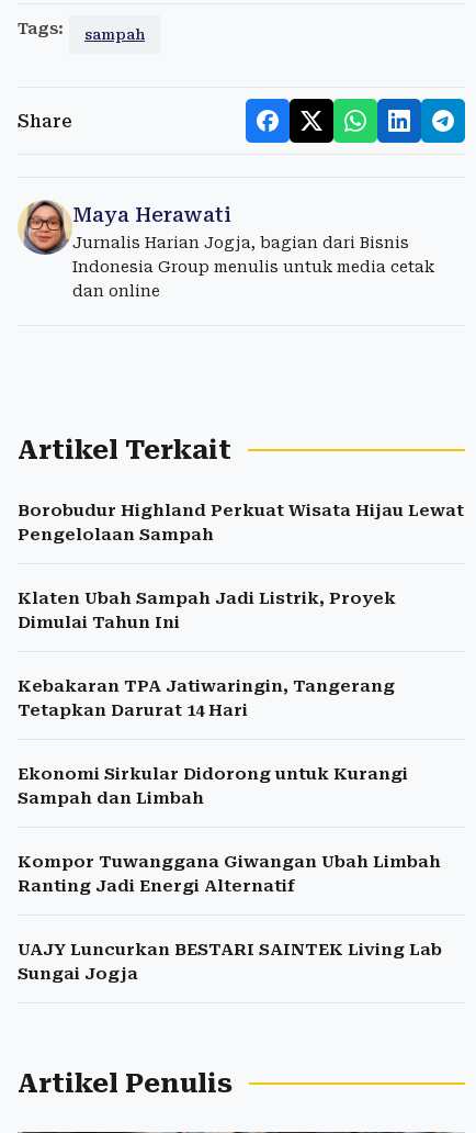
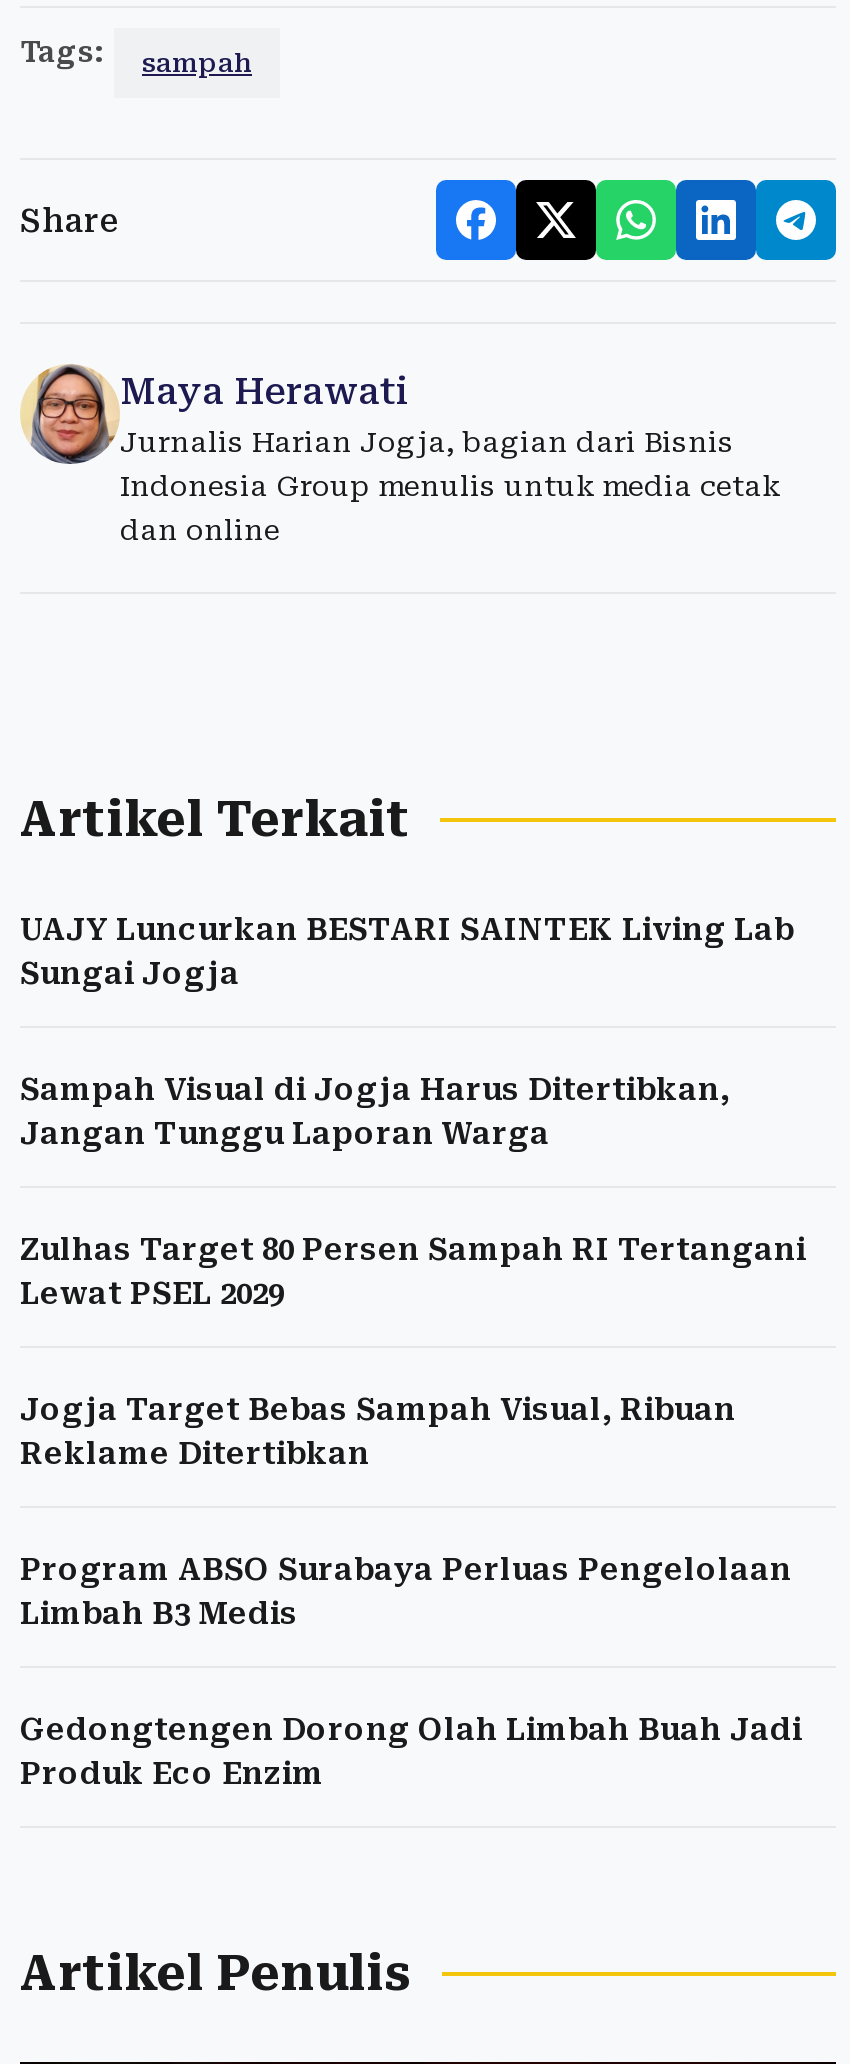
[18,501,464,896] Borobudur Highland Perkuat Wisata Hijau Lewat | Pengelolaan Sampah | Klaten Ubah Sampah Jadi Listrik, Proyek | Dimulai Tahun Ini | Kebakaran TPA Jatiwaringin, Tangerang | Tetapkan Darurat 14 Hari | Ekonomi Sirkular Didorong untuk Kurangi | Sampah dan Limbah | Kompor Tuwanggana Giwangan Ubah Limbah | Ranting Jadi Energi Alternatif -> none
moved [18,940,442,984] -> [20,912,794,992]: UAJY Luncurkan BESTARI SAINTEK Living Lab | Sungai Jogja
none -> [20,1072,806,1792] Sampah Visual di Jogja Harus Ditertibkan, | Jangan Tunggu Laporan Warga | Zulhas Target 80 Persen Sampah RI Tertangani | Lewat PSEL 2029 | Jogja Target Bebas Sampah Visual, Ribuan | Reklame Ditertibkan | Program ABSO Surabaya Perluas Pengelolaan | Limbah B3 Medis | Gedongtengen Dorong Olah Limbah Buah Jadi | Produk Eco Enzim

